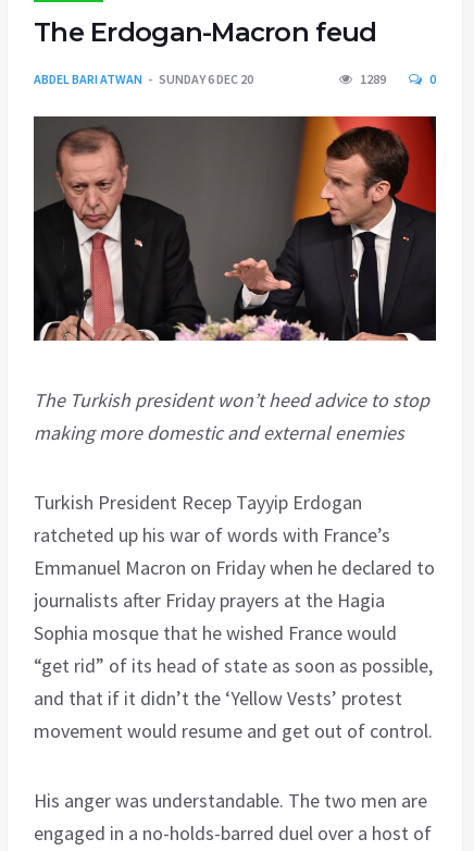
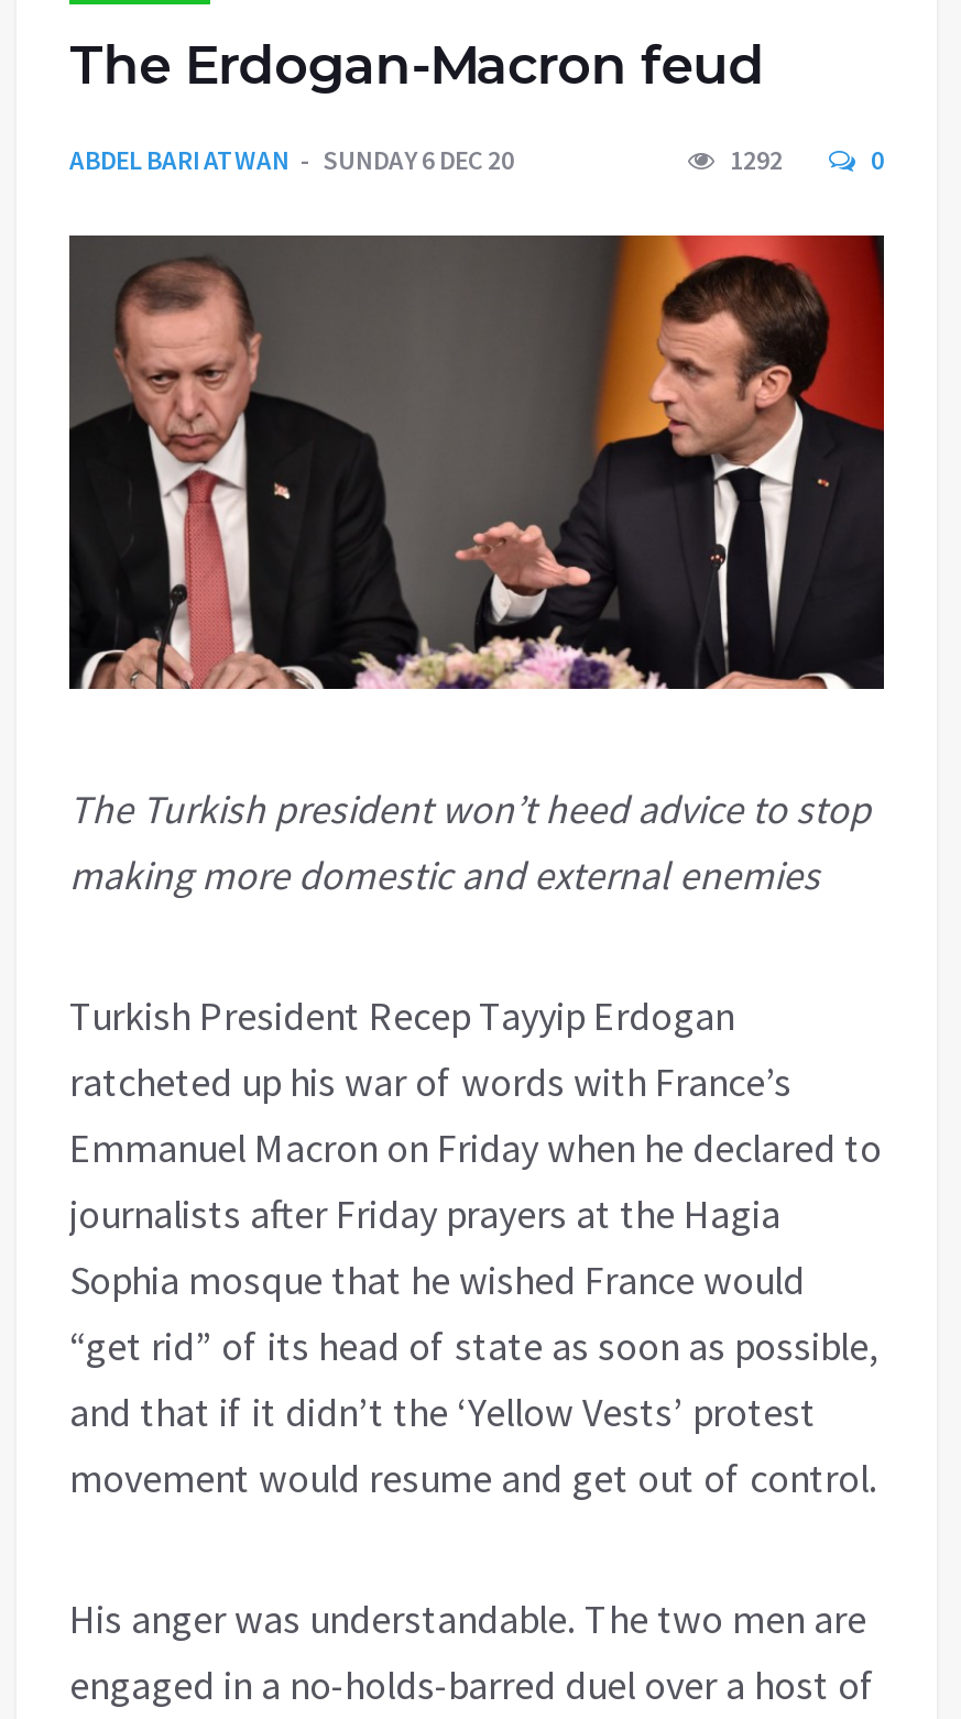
[360,71,386,87] 1289 -> [730,143,783,176] 1292

